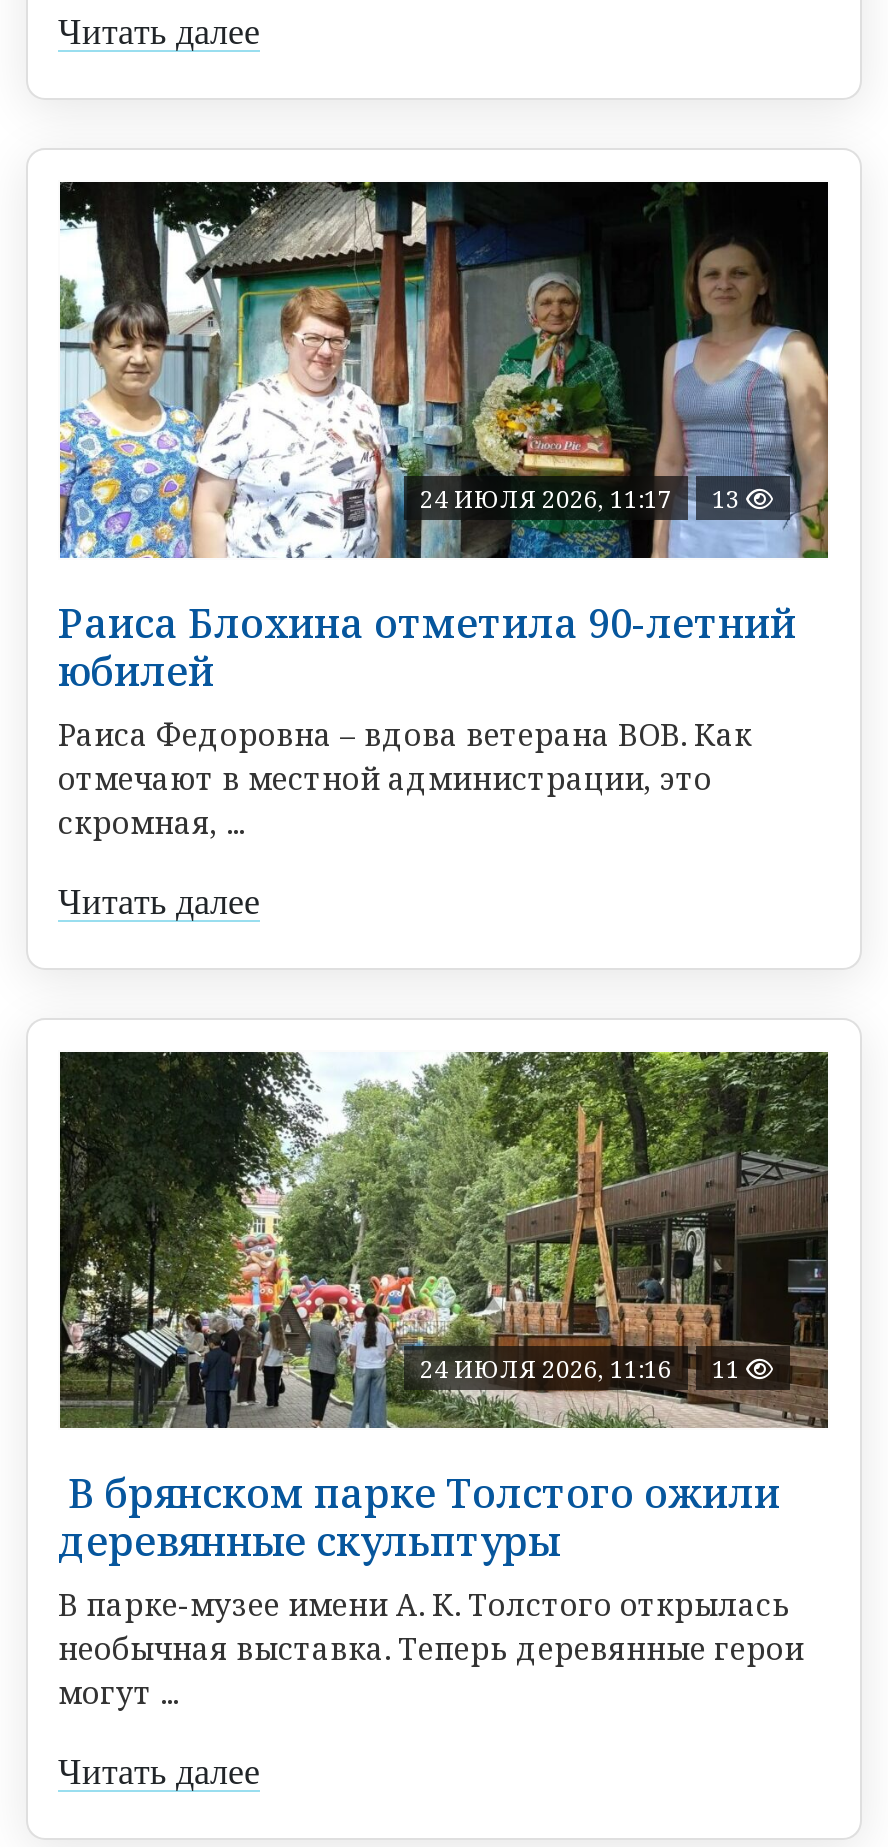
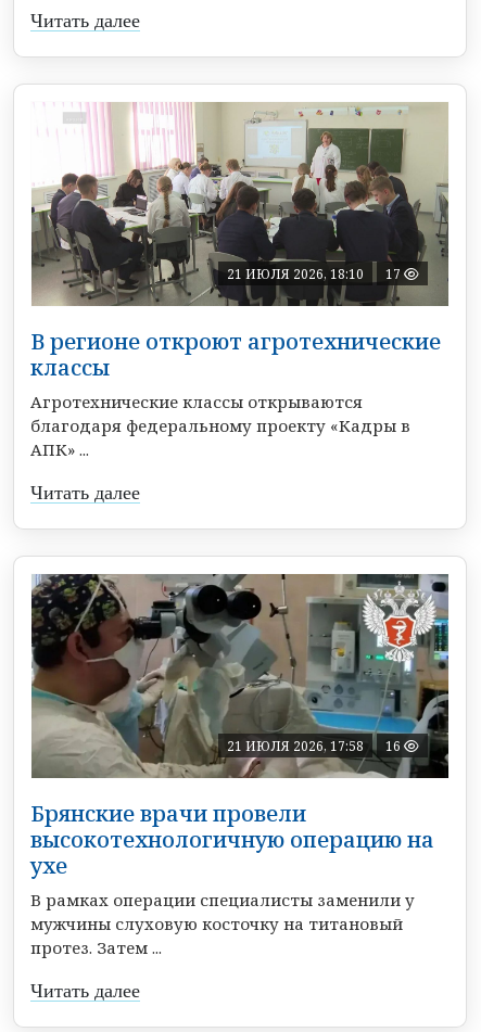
[58,180,830,560] [image] | 24 ИЮЛЯ 2026, 11:17 | 13 -> [30,102,450,307] [image] | 21 ИЮЛЯ 2026, 18:10 | 17
[58,596,796,842] Раиса Блохина отметила 90-летний | юбилей | Раиса Федоровна – вдова ветерана ВОВ. Как | отмечают в местной администрации, это | скромная, ... -> [30,327,441,460] В регионе откроют агротехнические | классы | Агротехнические классы открываются | благодаря федеральному проекту «Кадры в | АПК» ...
[60,1050,830,1430] [image] | 24 ИЮЛЯ 2026, 11:16 | 11 -> [30,573,450,778] [image] | 21 ИЮЛЯ 2026, 17:58 | 16
[58,1466,804,1712] В брянском парке Толстого ожили | деревянные скульптуры | В парке-музее имени А. К. Толстого открылась | необычная выставка. Теперь деревянные герои | могут ... -> [30,799,434,958] Брянские врачи провели | высокотехнологичную операцию на | ухе | В рамках операции специалисты заменили у | мужчины слуховую косточку на титановый | протез. Затем ...

